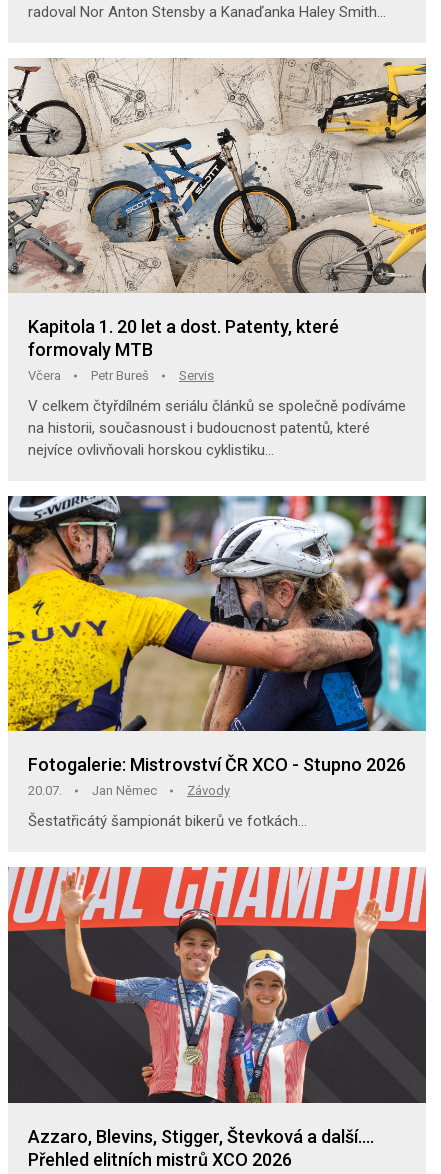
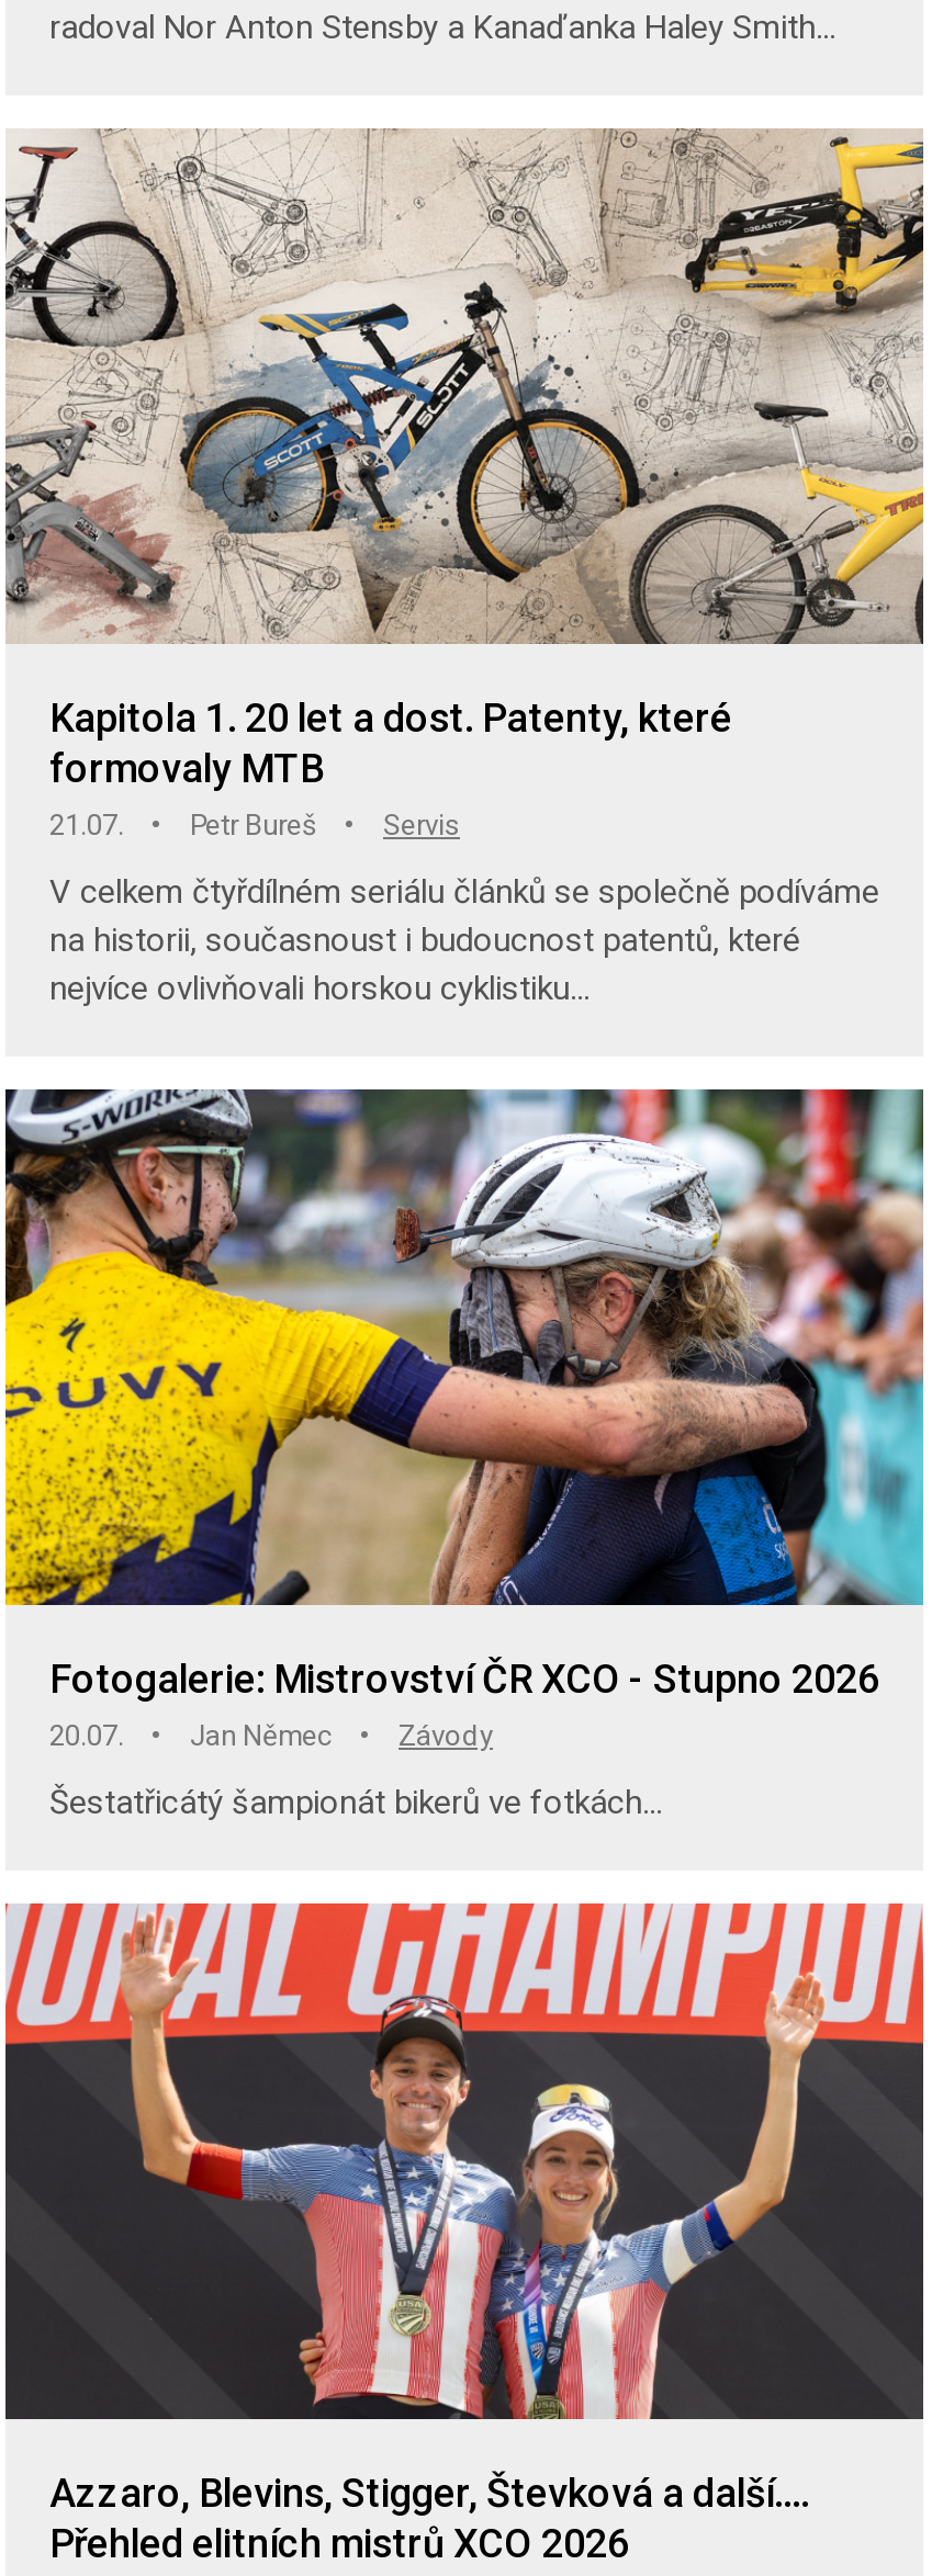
[28,368,61,383] Včera -> [49,808,124,841] 21.07.

